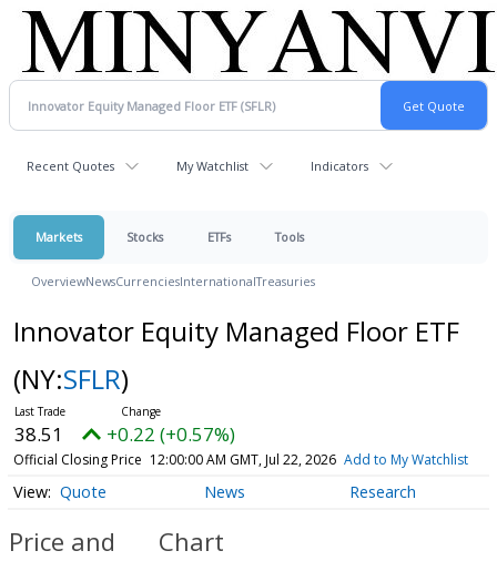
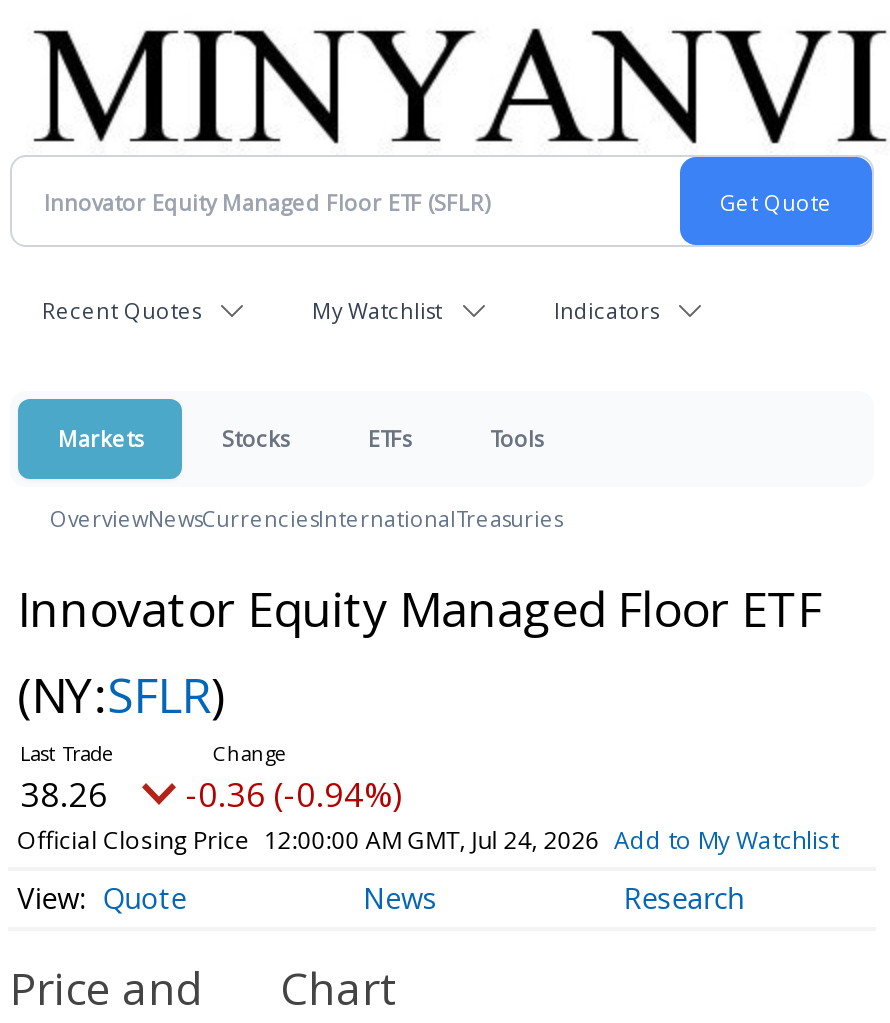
[14,421,63,447] 38.51 -> [20,771,108,817] 38.26
[106,421,235,447] +0.22 (+0.57%) -> [186,771,402,817] -0.36 (-0.94%)
[13,450,468,469] Official Closing Price 12:00:00 AM GMT, Jul 22, 2026 Add to My Watchlist -> [17,823,838,857] Official Closing Price 12:00:00 AM GMT, Jul 24, 2026 Add to My Watchlist

